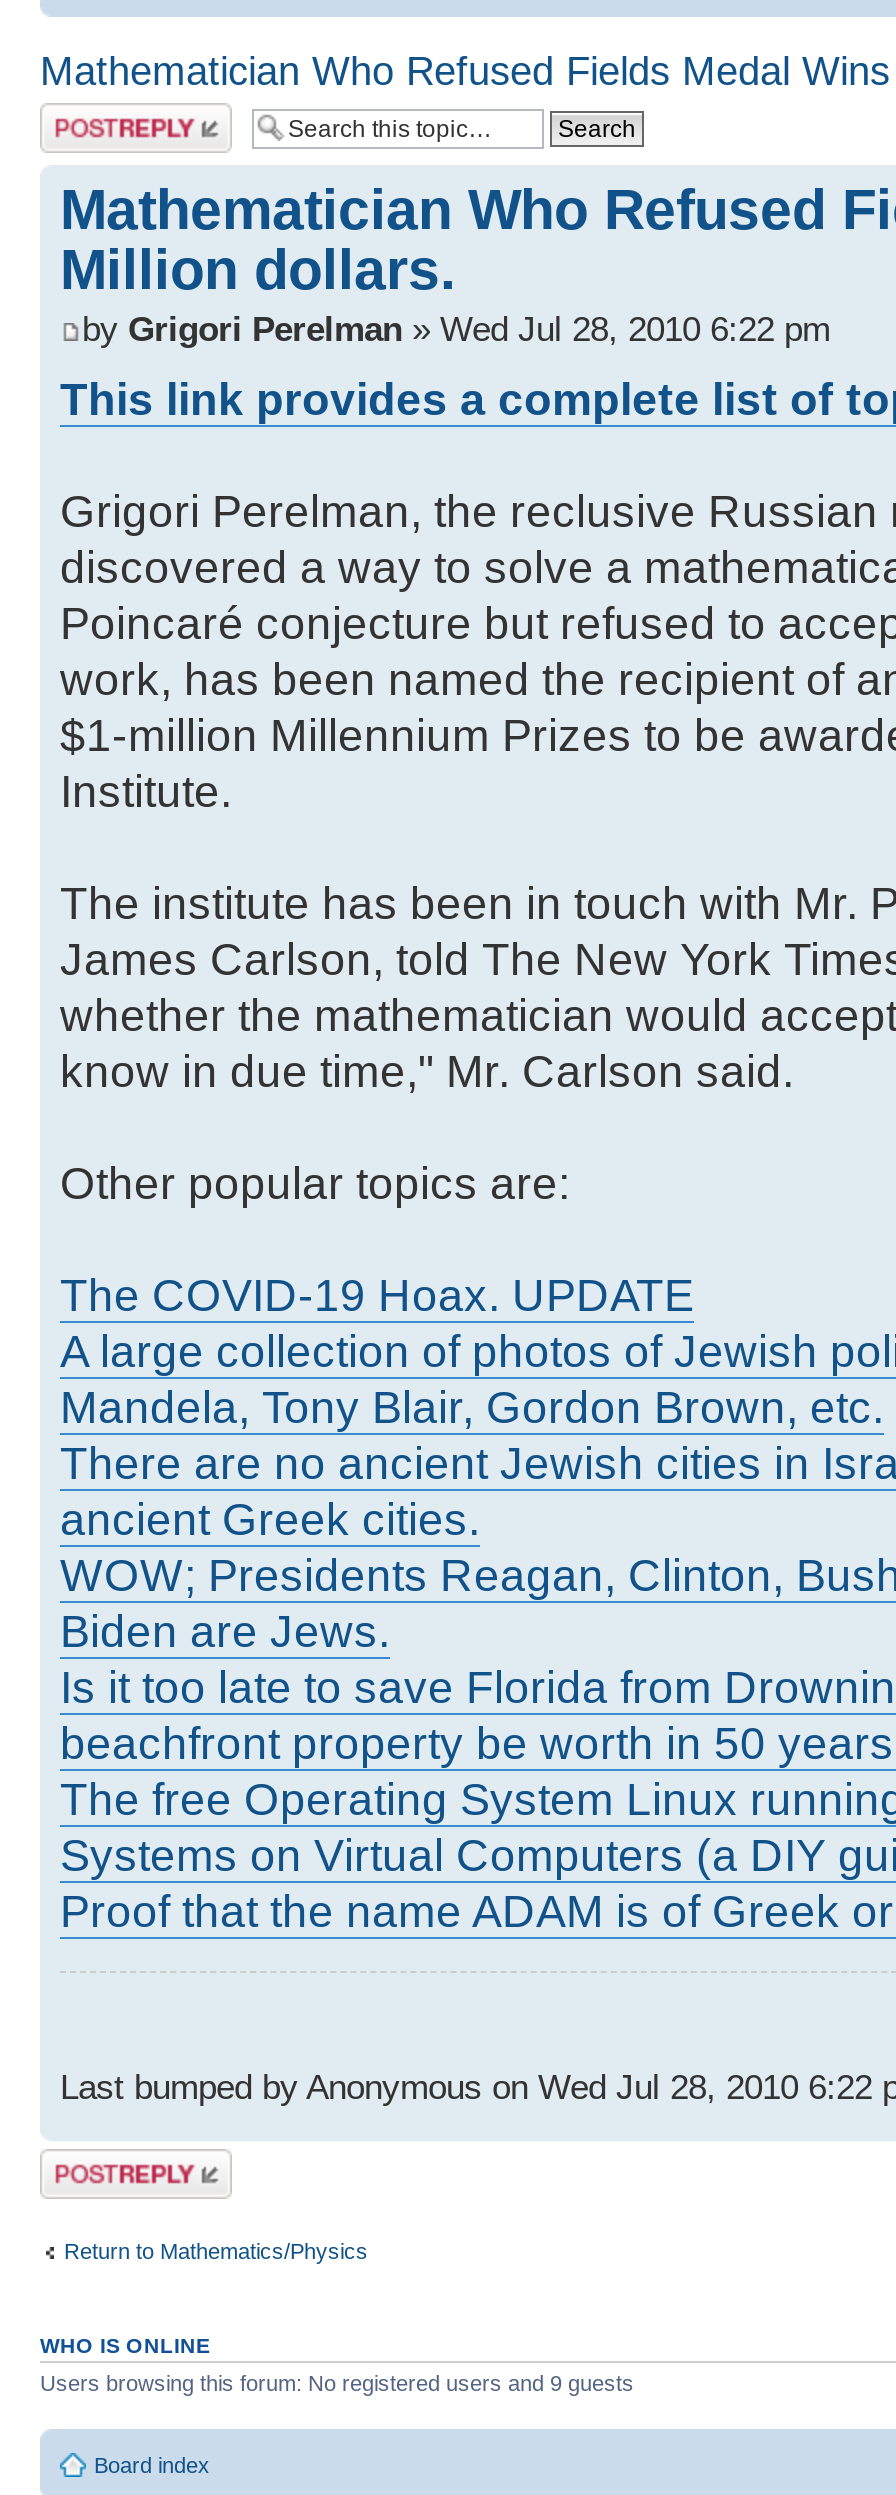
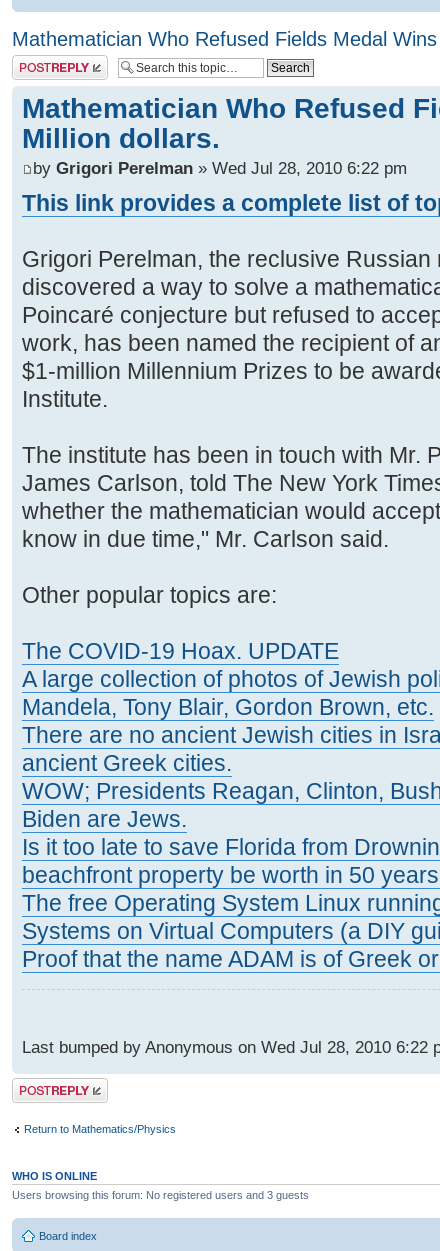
[40,2370,634,2394] Users browsing this forum: No registered users and 9 guests -> [12,1189,309,1201] Users browsing this forum: No registered users and 3 guests

